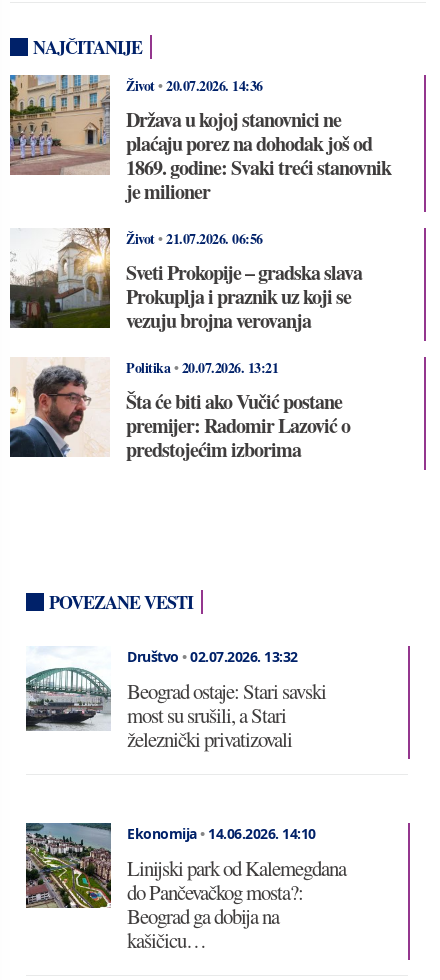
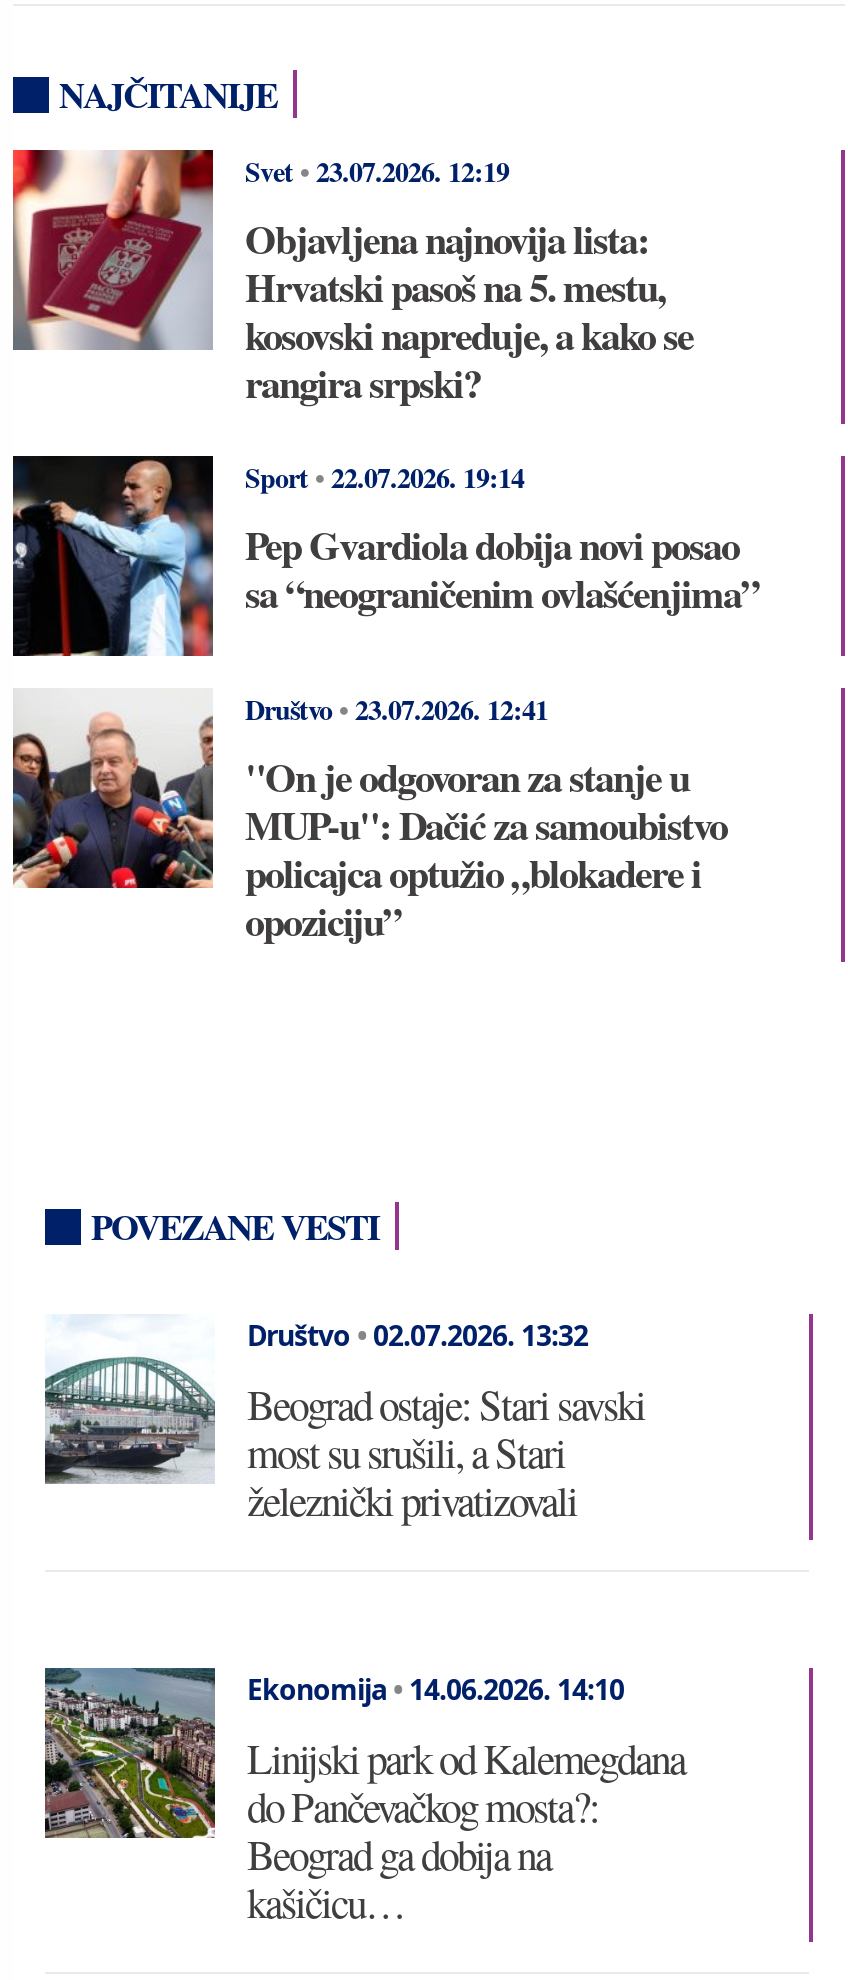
[9,74,391,206] [image] | Život •20.07.2026. 14:36 | Država u kojoj stanovnici ne | plaćaju porez na dohodak još od | 1869. godine: Svaki treći stanovnik | je milioner -> [11,148,693,412] [image] | Svet •23.07.2026. 12:19 | Objavljena najnovija lista: | Hrvatski pasoš na 5. mestu, | kosovski napreduje, a kako se | rangira srpski?
[9,227,362,335] [image] | Život • 21.07.2026. 06:56 | Sveti Prokopije – gradska slava | Prokuplja i praznik uz koji se | vezuju brojna verovanja -> [11,454,759,658] [image] | Sport •22.07.2026. 19:14 | Pep Gvardiola dobija novi posao | sa “neograničenim ovlašćenjima”
[9,348,350,464] [image] | Politika • 20.07.2026. 13:21 | Šta će biti ako Vučić postane | premijer: Radomir Lazović o | predstojećim izborima -> [11,688,727,950] [image] | Društvo •23.07.2026. 12:41 | "On je odgovoran za stanje u | MUP-u": Dačić za samoubistvo | policajca optužio „blokadere i | opoziciju”

